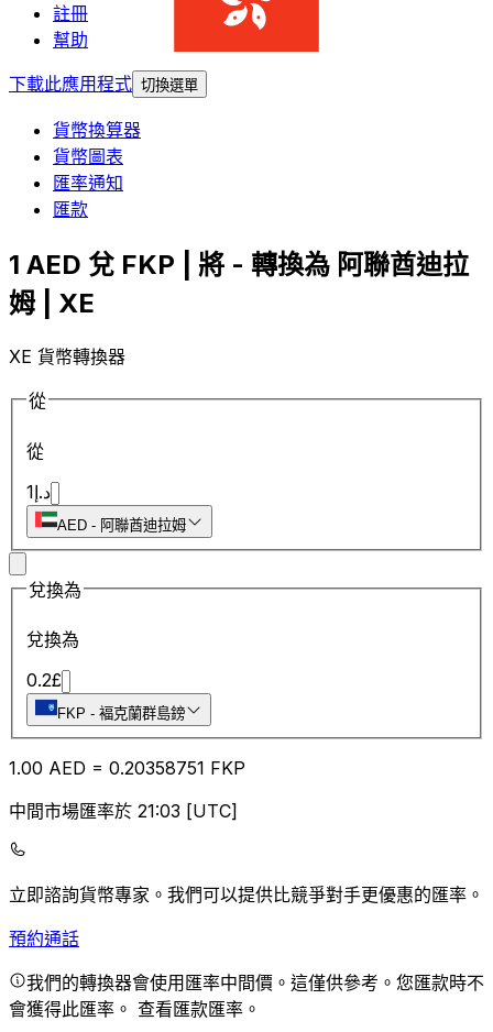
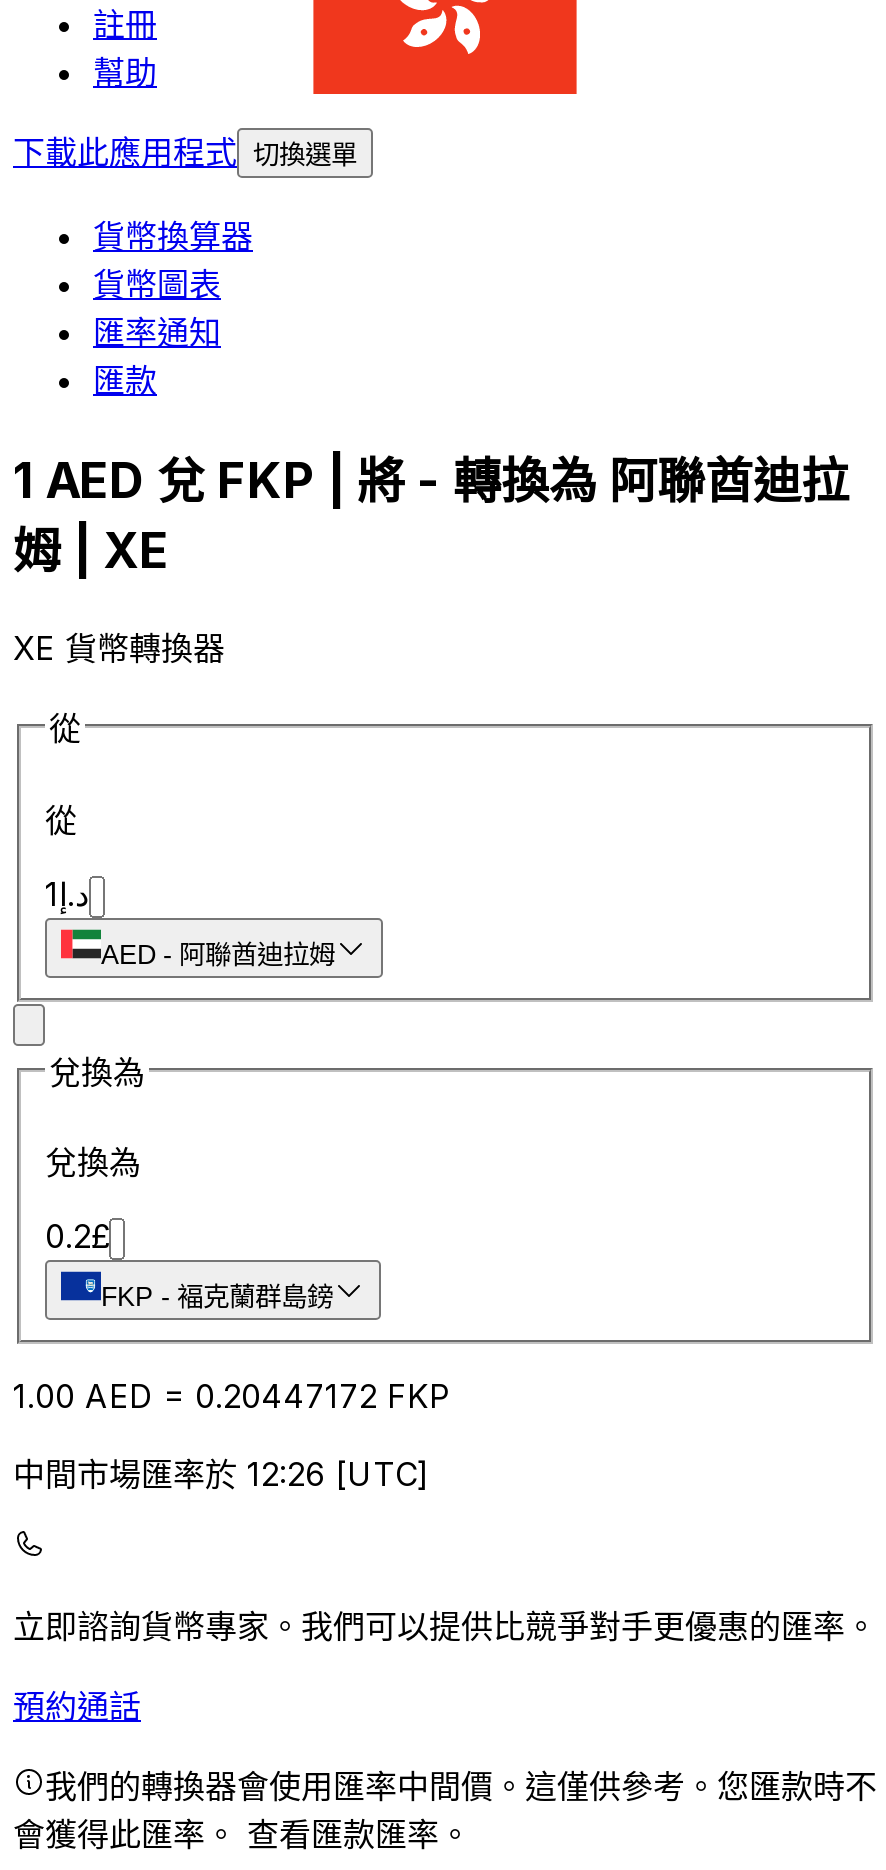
[9,757,245,779] 1.00 AED = 0.20358751 FKP -> [13,1377,451,1417] 1.00 AED = 0.20447172 FKP
[9,800,238,822] 中間市場匯率於 21:03 [UTC] -> [13,1455,429,1495] 中間市場匯率於 12:26 [UTC]

